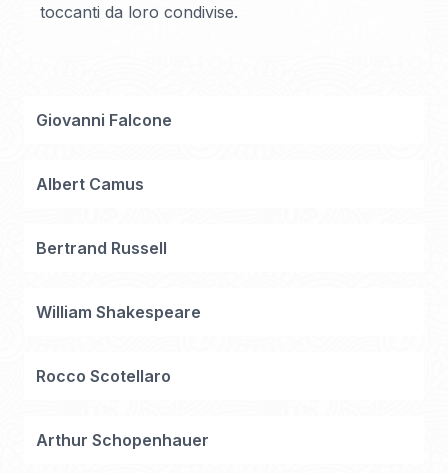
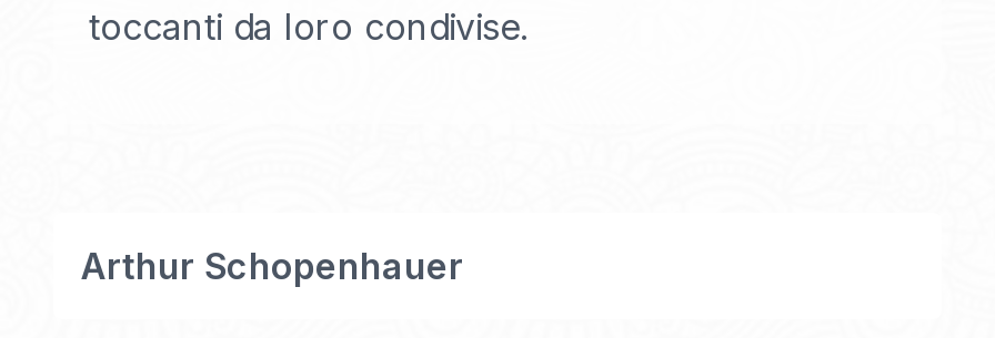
[36,110,201,386] Giovanni Falcone | Albert Camus | Bertrand Russell | William Shakespeare | Rocco Scotellaro -> none

